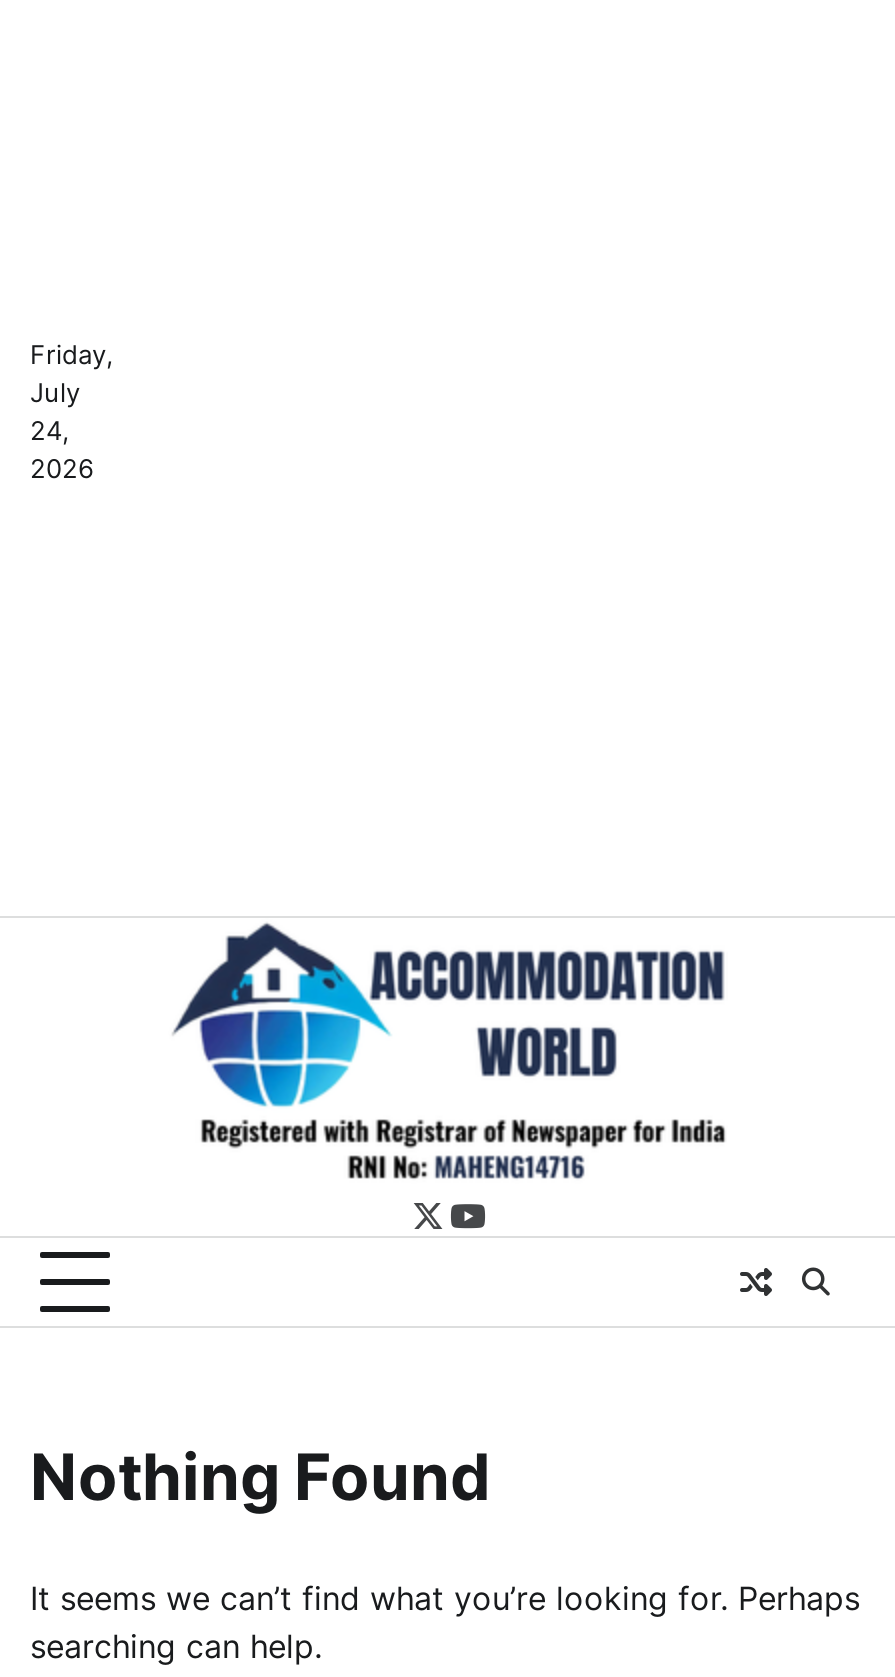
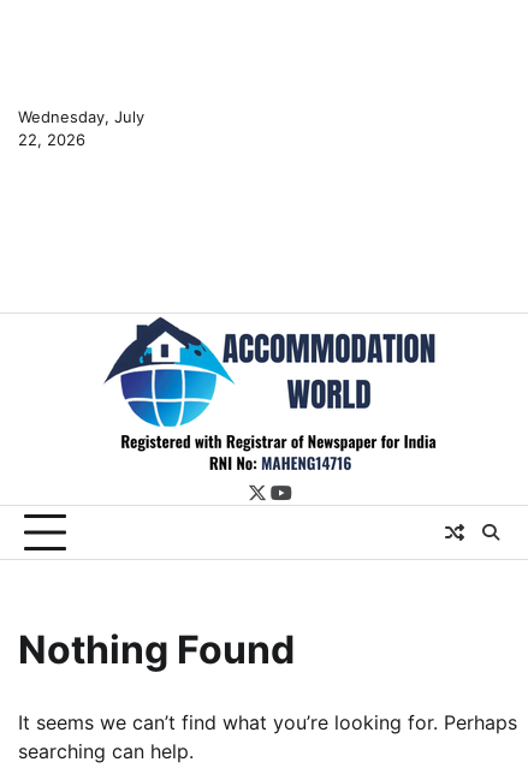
[30,338,114,484] Friday, | July | 24, | 2026 -> [18,107,144,149] Wednesday, July | 22, 2026

